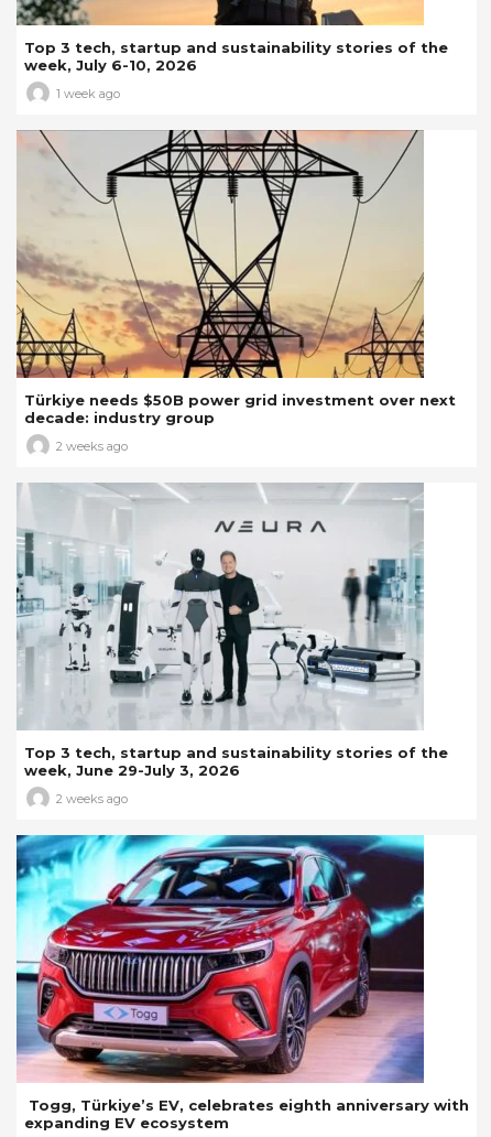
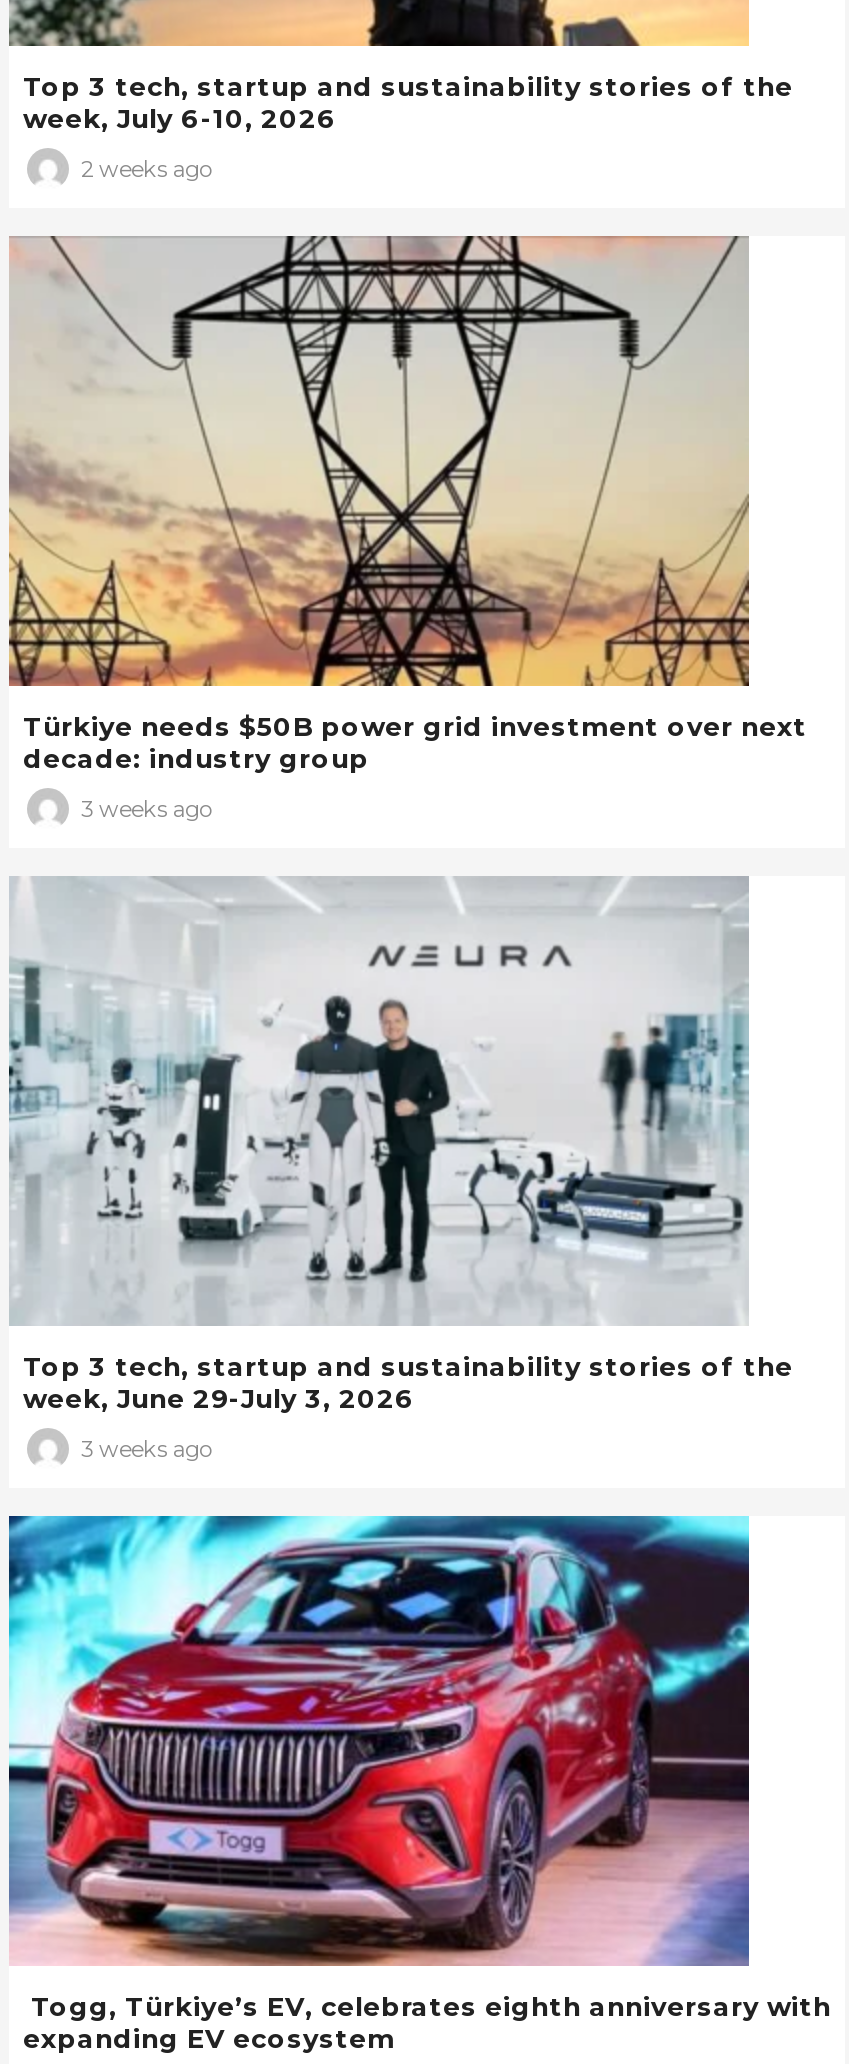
[56,85,120,101] 1 week ago -> [81,155,211,183] 2 weeks ago
[56,438,128,453] 2 weeks ago -> [81,795,211,823] 3 weeks ago
[56,790,128,806] 2 weeks ago -> [81,1435,211,1463] 3 weeks ago

